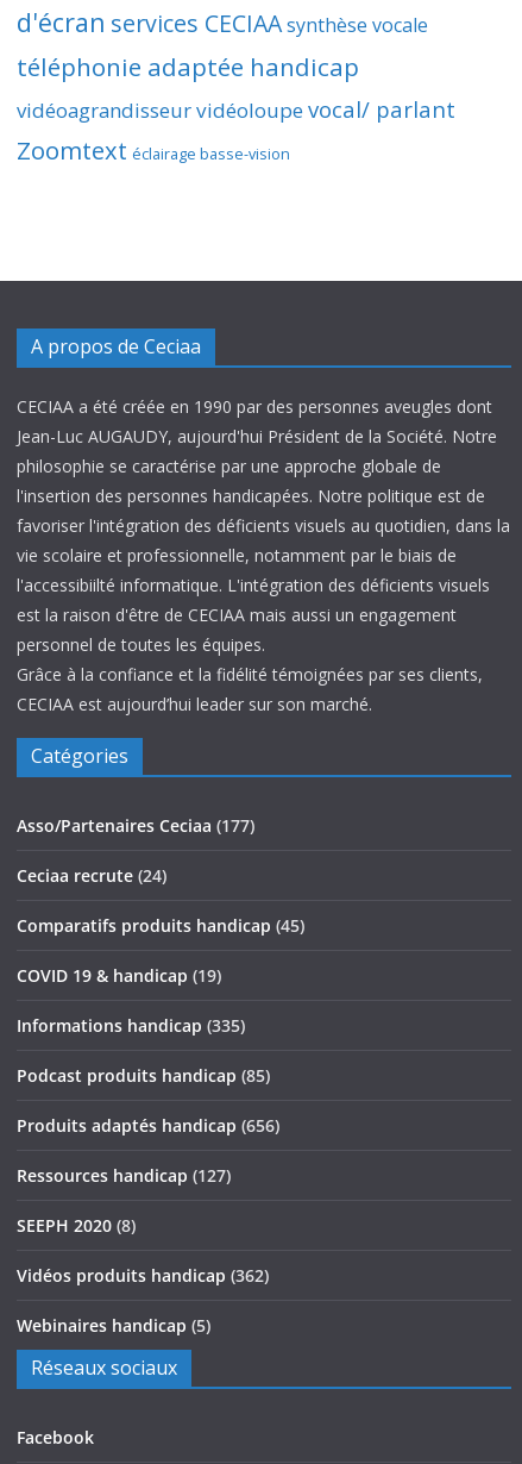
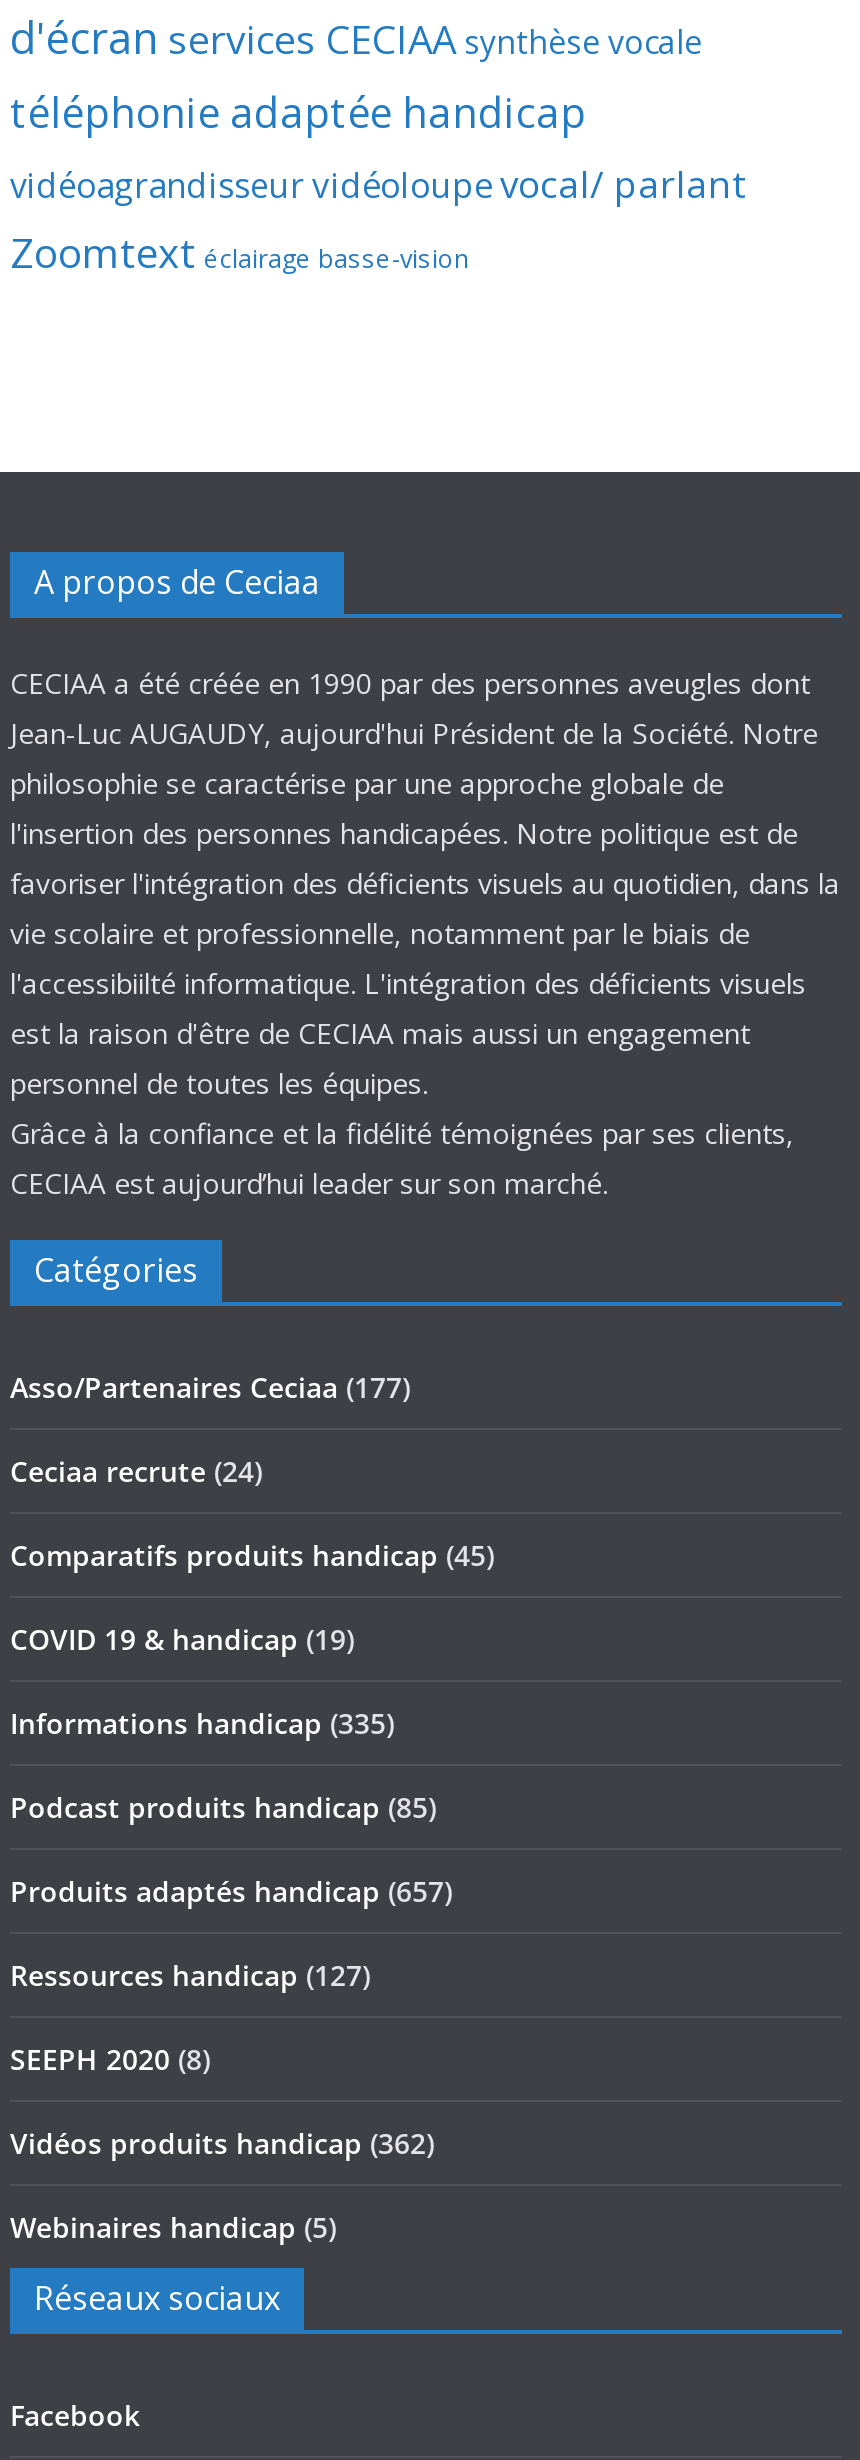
[17,1114,279,1137] Produits adaptés handicap (656) -> [10,1873,452,1911] Produits adaptés handicap (657)

